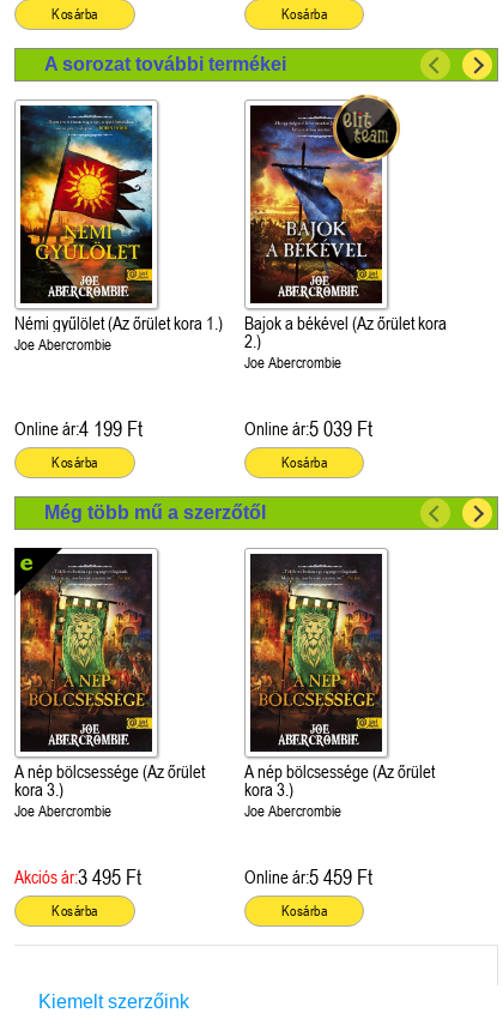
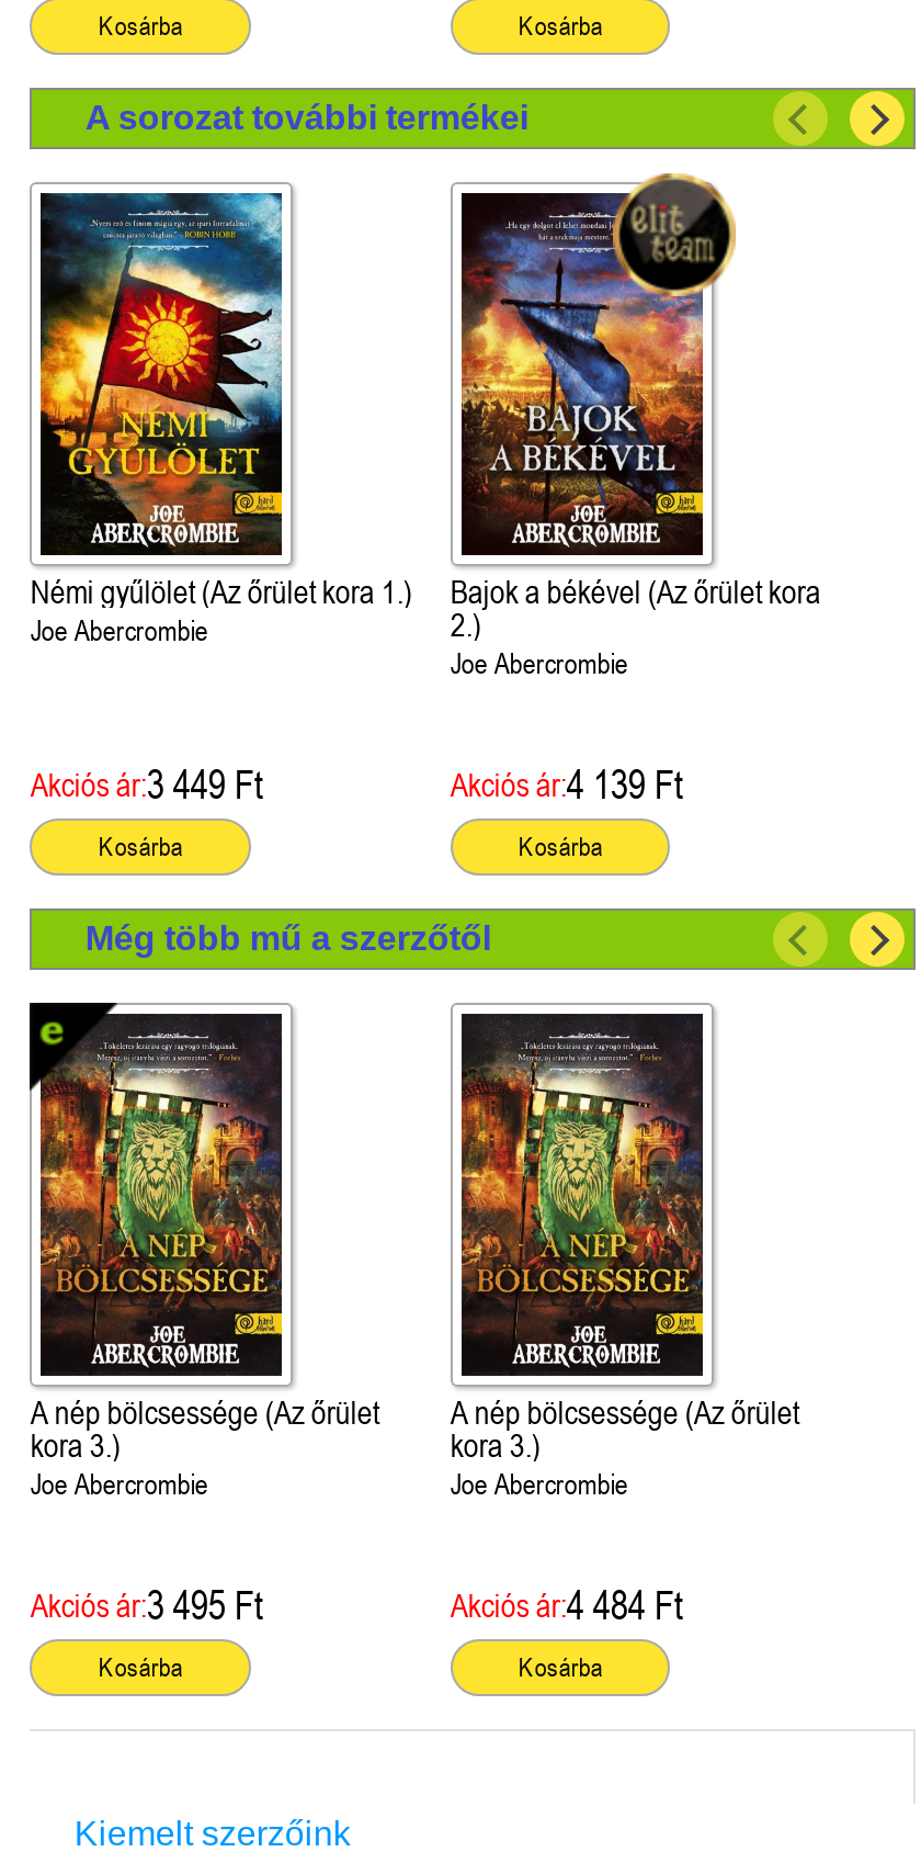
[15,416,143,441] Online ár:4 199 Ft -> [30,762,263,808] Akciós ár:3 449 Ft
[244,416,372,441] Online ár:5 039 Ft -> [450,762,683,808] Akciós ár:4 139 Ft
[244,865,372,890] Online ár:5 459 Ft -> [450,1583,683,1629] Akciós ár:4 484 Ft

